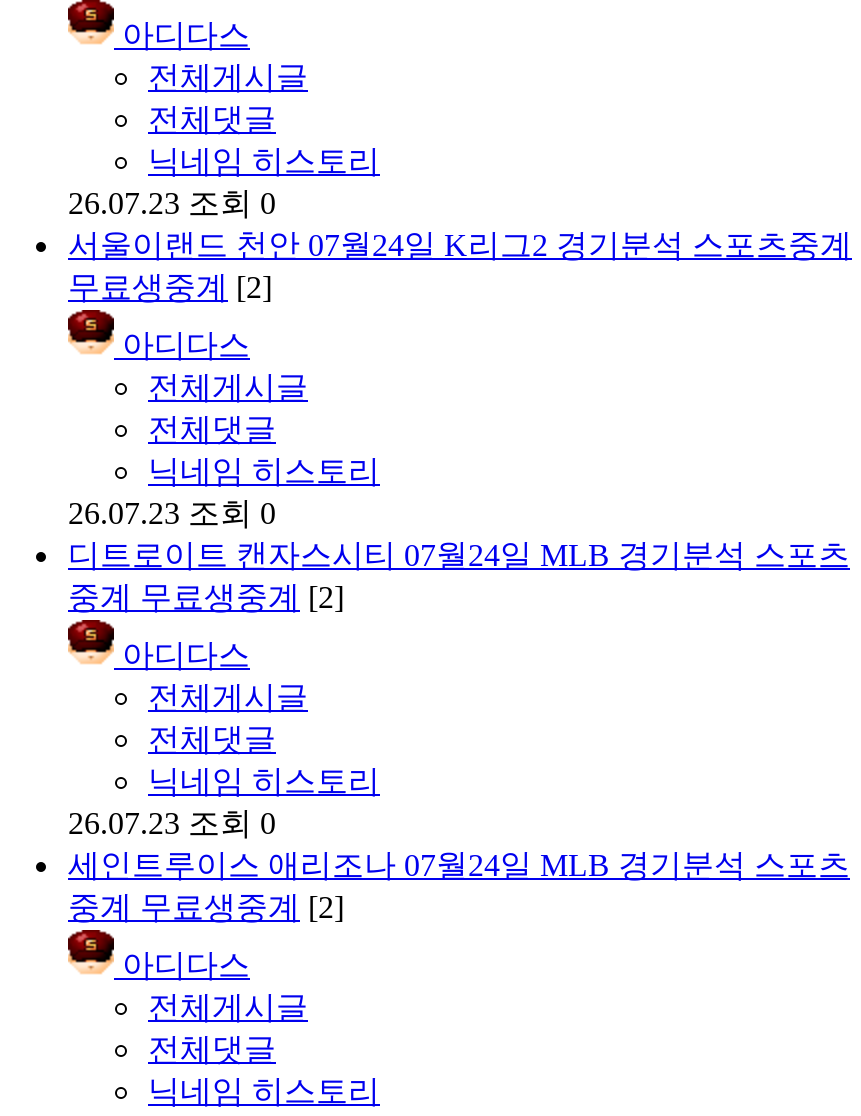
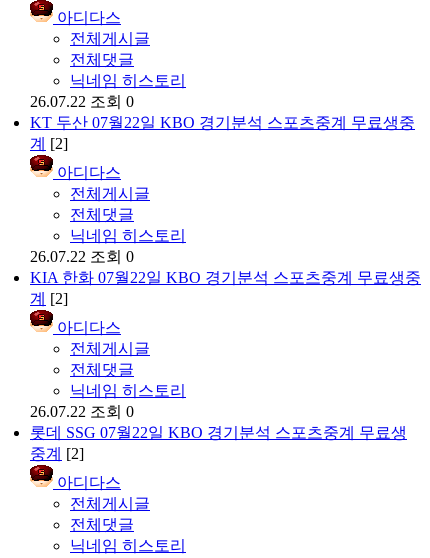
[68,187,852,305] 26.07.23 조회 0 | 서울이랜드 천안 07월24일 K리그2 경기분석 스포츠중계 | 무료생중계 [2] -> [30,93,415,152] 26.07.22 조회 0 | KT 두산 07월22일 KBO 경기분석 스포츠중계 무료생중 | 계 [2]
[68,497,850,615] 26.07.23 조회 0 | 디트로이트 캔자스시티 07월24일 MLB 경기분석 스포츠 | 중계 무료생중계 [2] -> [30,248,421,307] 26.07.22 조회 0 | KIA 한화 07월22일 KBO 경기분석 스포츠중계 무료생중 | 계 [2]
[68,807,850,925] 26.07.23 조회 0 | 세인트루이스 애리조나 07월24일 MLB 경기분석 스포츠 | 중계 무료생중계 [2] -> [30,403,407,462] 26.07.22 조회 0 | 롯데 SSG 07월22일 KBO 경기분석 스포츠중계 무료생 | 중계 [2]

